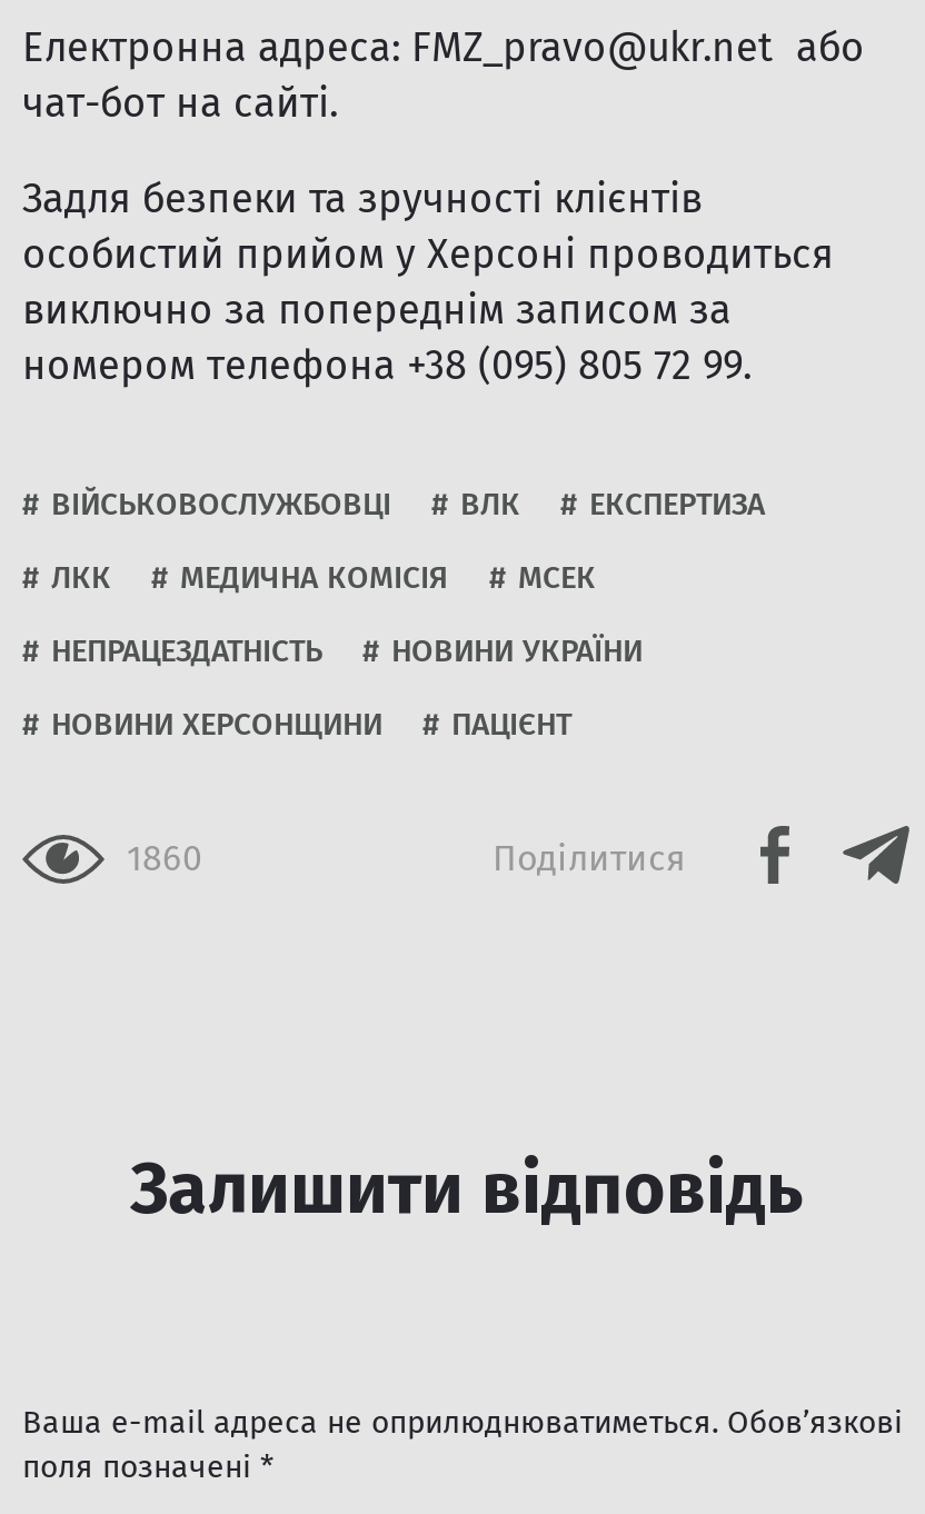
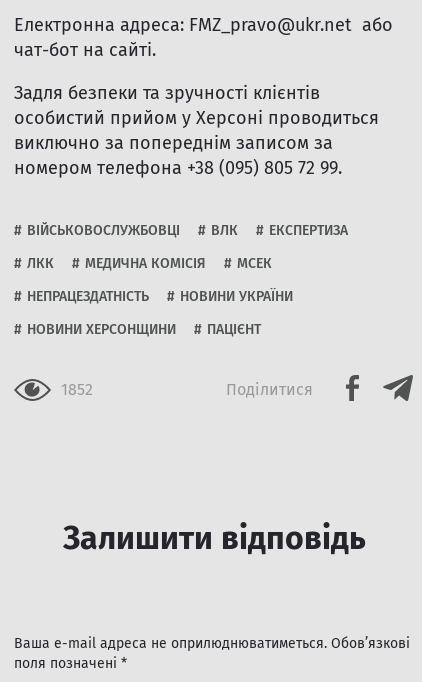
[127,837,202,879] 1860 -> [61,380,93,399] 1852

